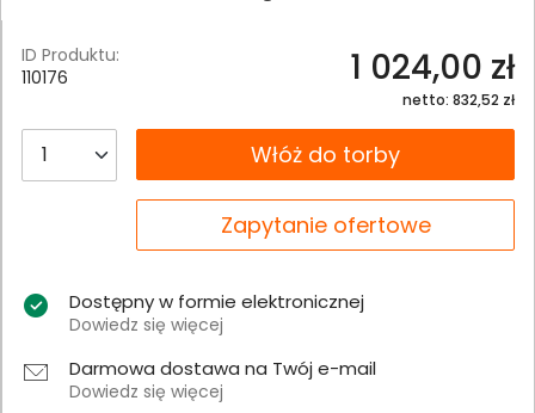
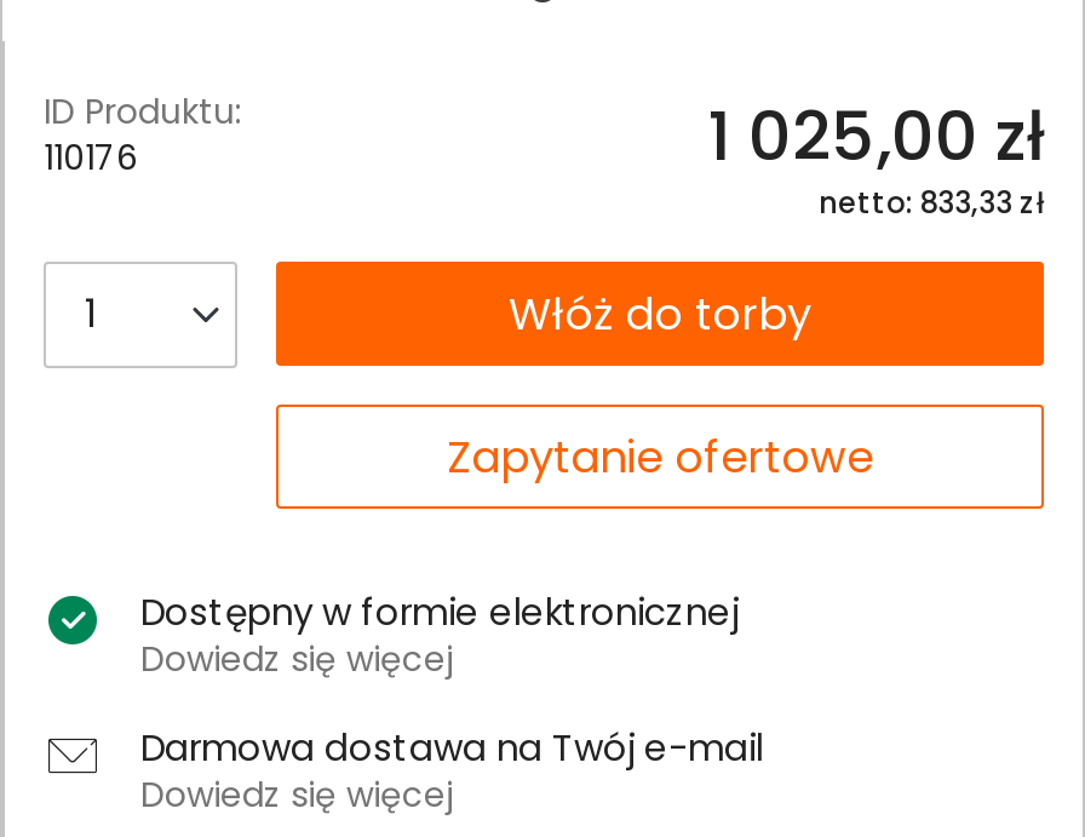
[350,44,515,90] 1 024,00 zł -> [707,89,1044,184] 1 025,00 zł
[402,89,515,110] netto: 832,52 zł -> [819,181,1044,222] netto: 833,33 zł

